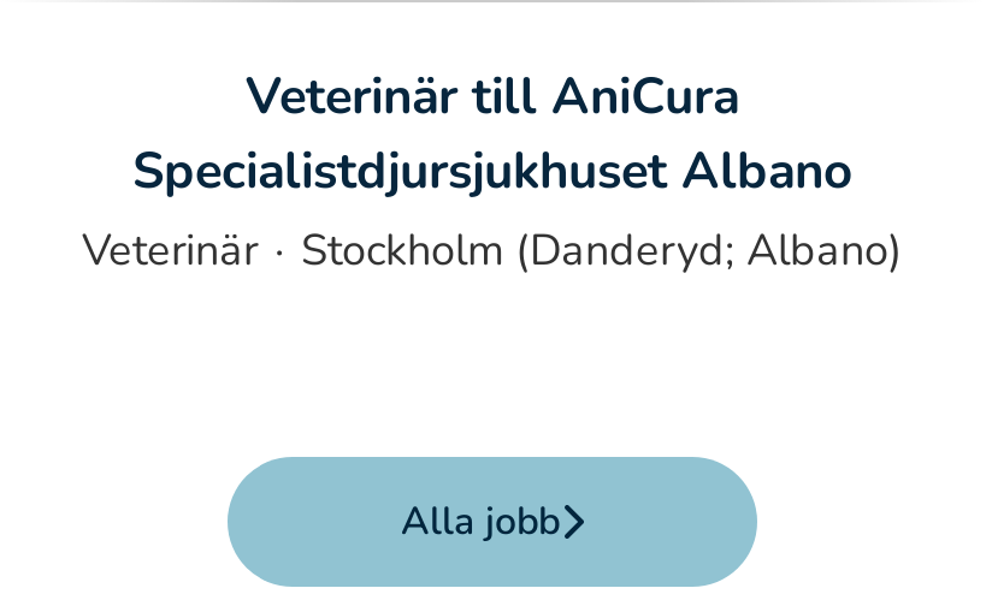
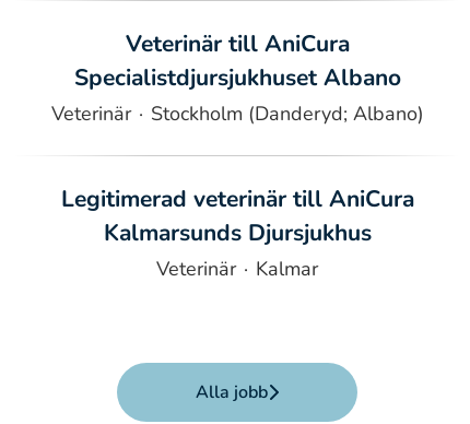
none -> [61,184,414,282] Legitimerad veterinär till AniCura | Kalmarsunds Djursjukhus | Veterinär · Kalmar

